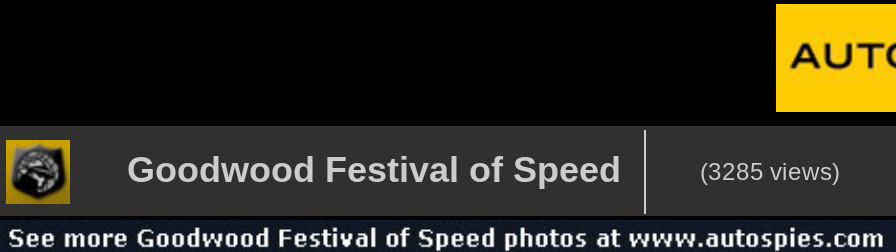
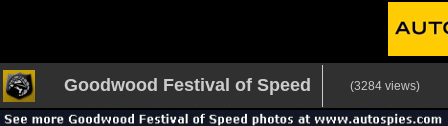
[700,158,840,186] (3285 views) -> [350,79,420,93] (3284 views)

